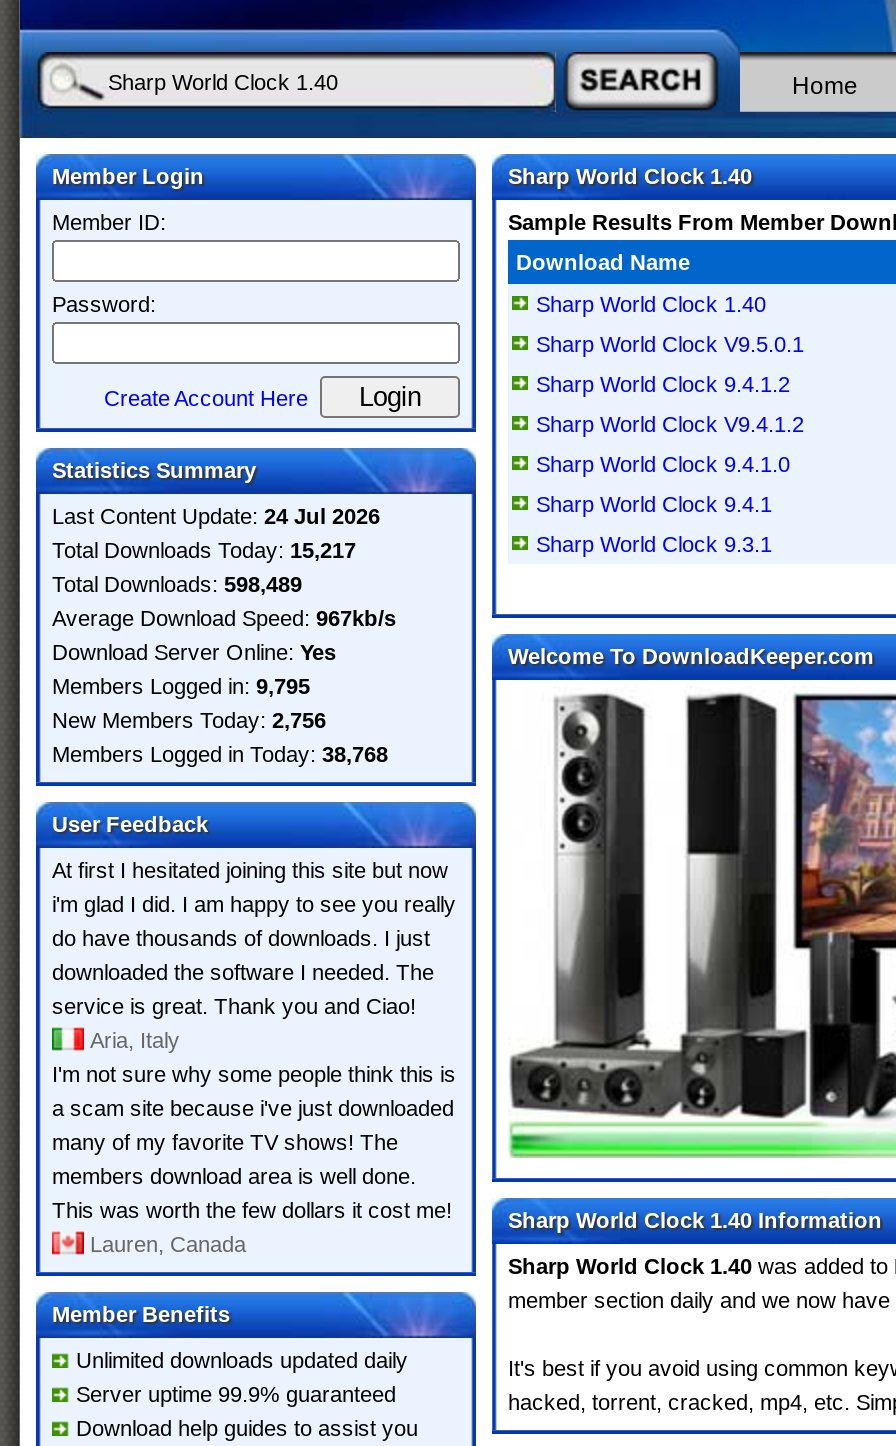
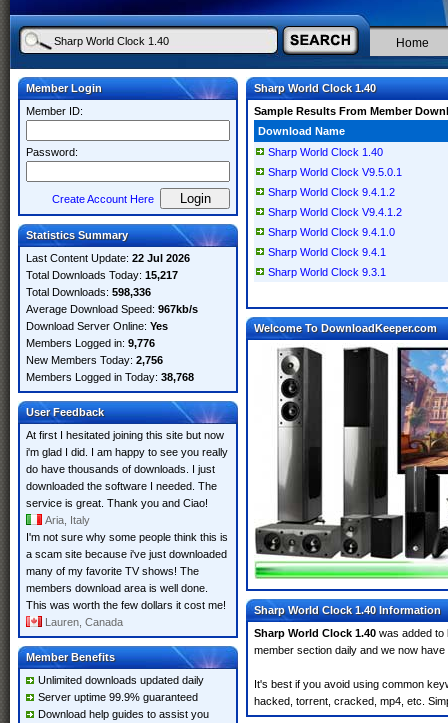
[52,504,380,528] Last Content Update: 24 Jul 2026 -> [26,252,190,264] Last Content Update: 22 Jul 2026
[52,572,302,596] Total Downloads: 598,489 -> [26,286,151,298] Total Downloads: 598,336
[52,674,310,698] Members Logged in: 9,795 -> [26,337,155,349] Members Logged in: 9,776

